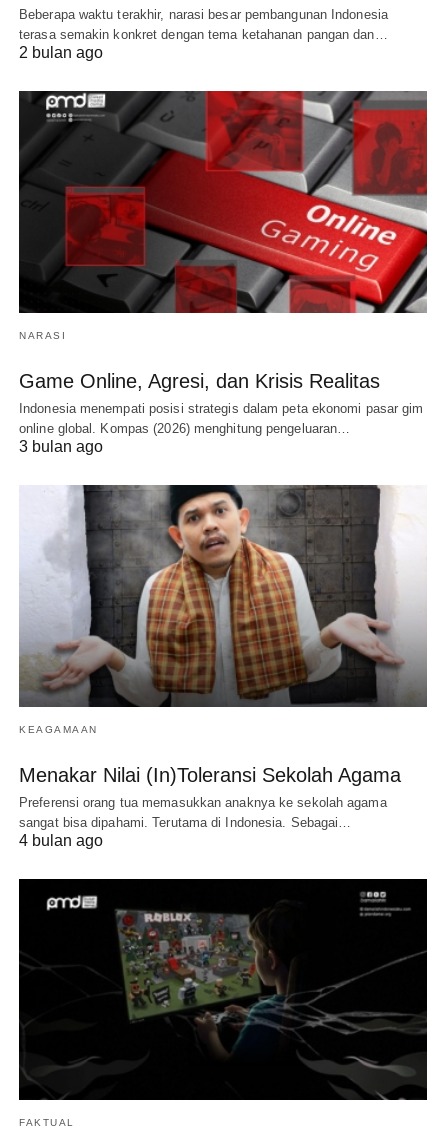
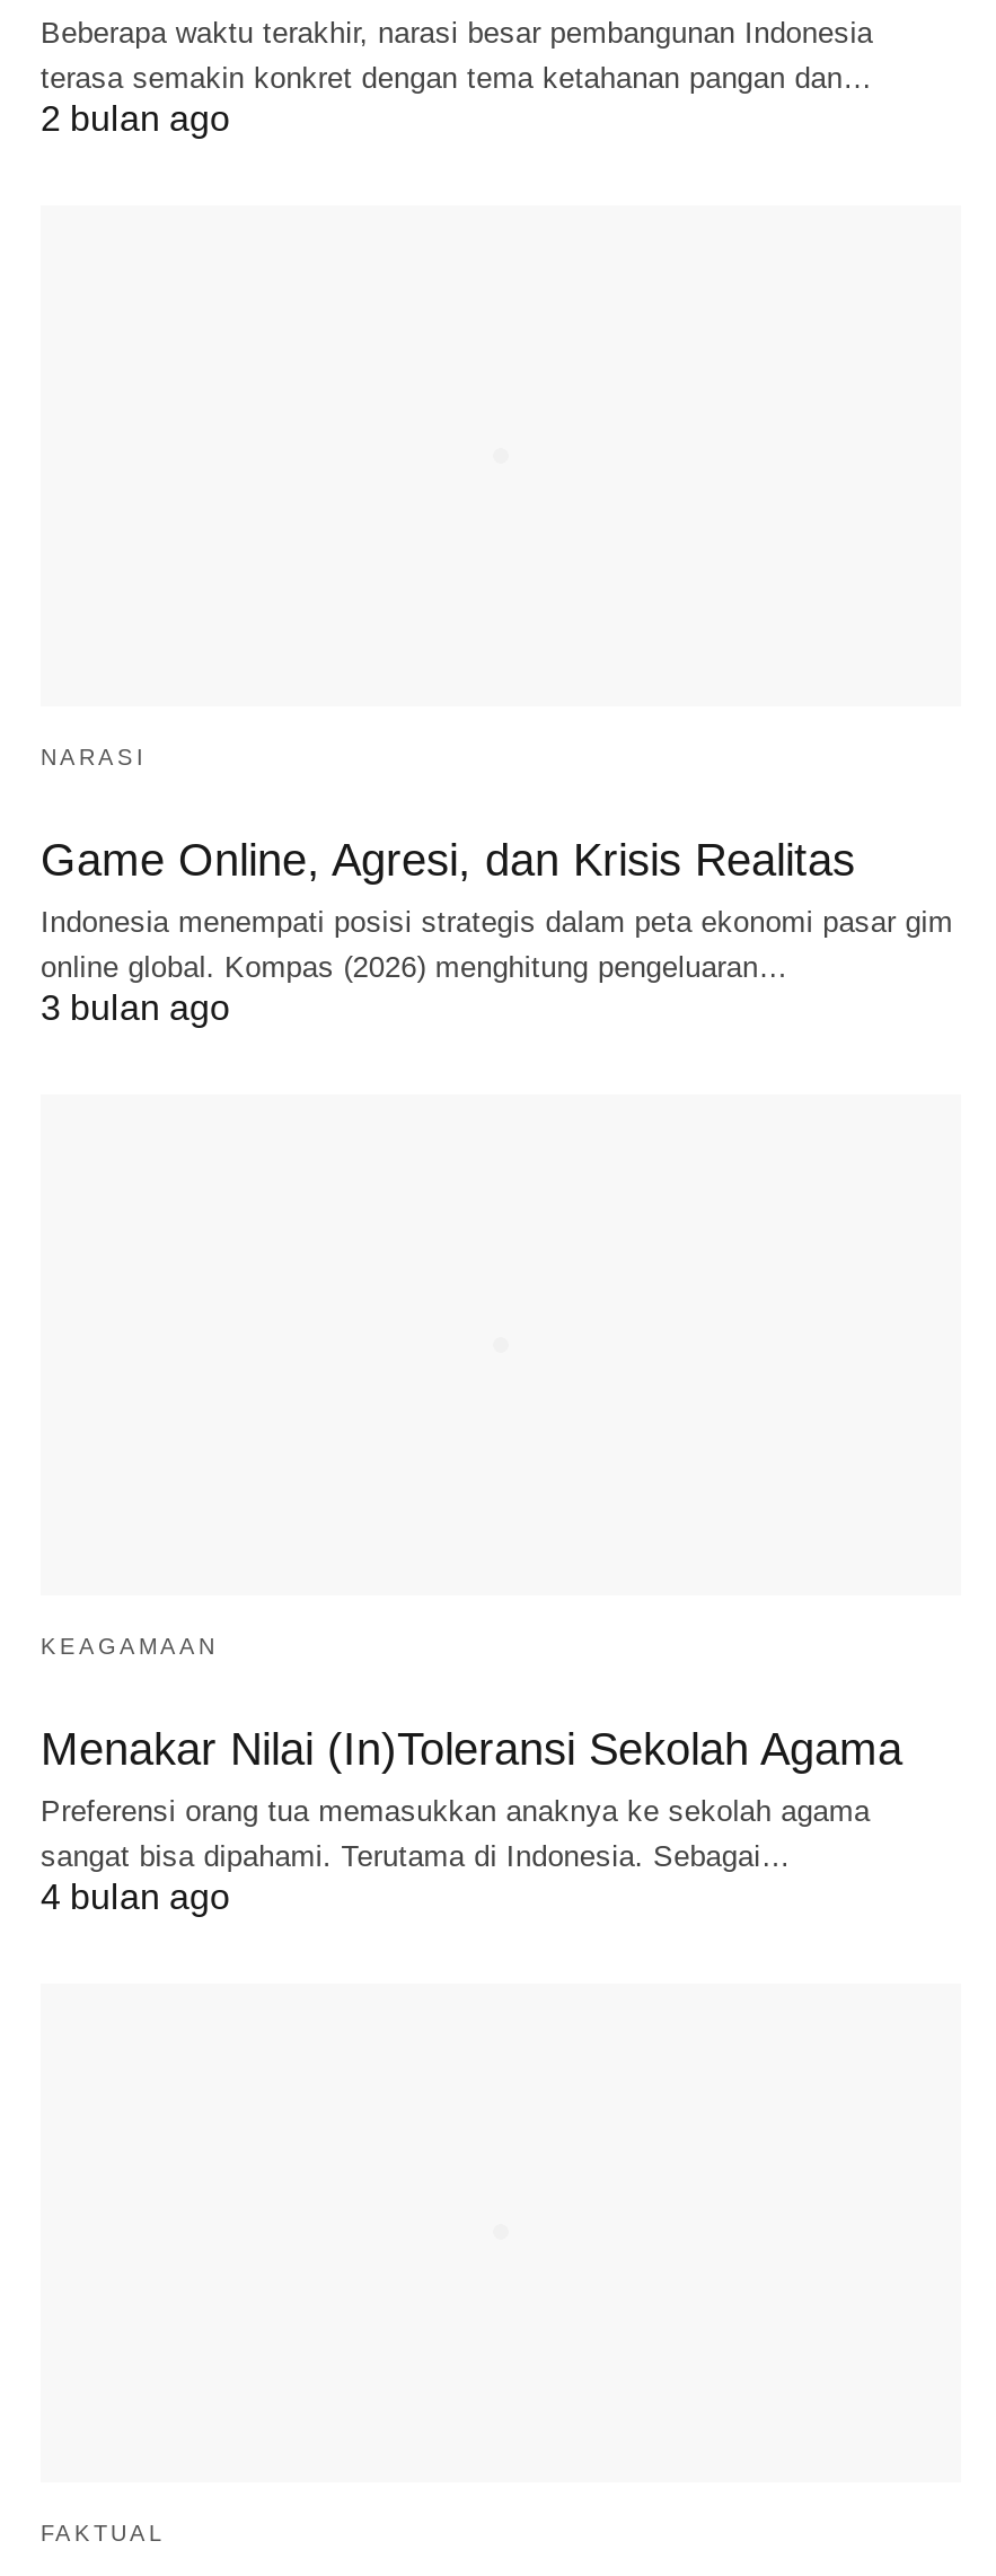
[18,90,428,314] [image] -> none
[18,484,428,708] [image] -> none
[18,878,428,1101] [image] -> none

